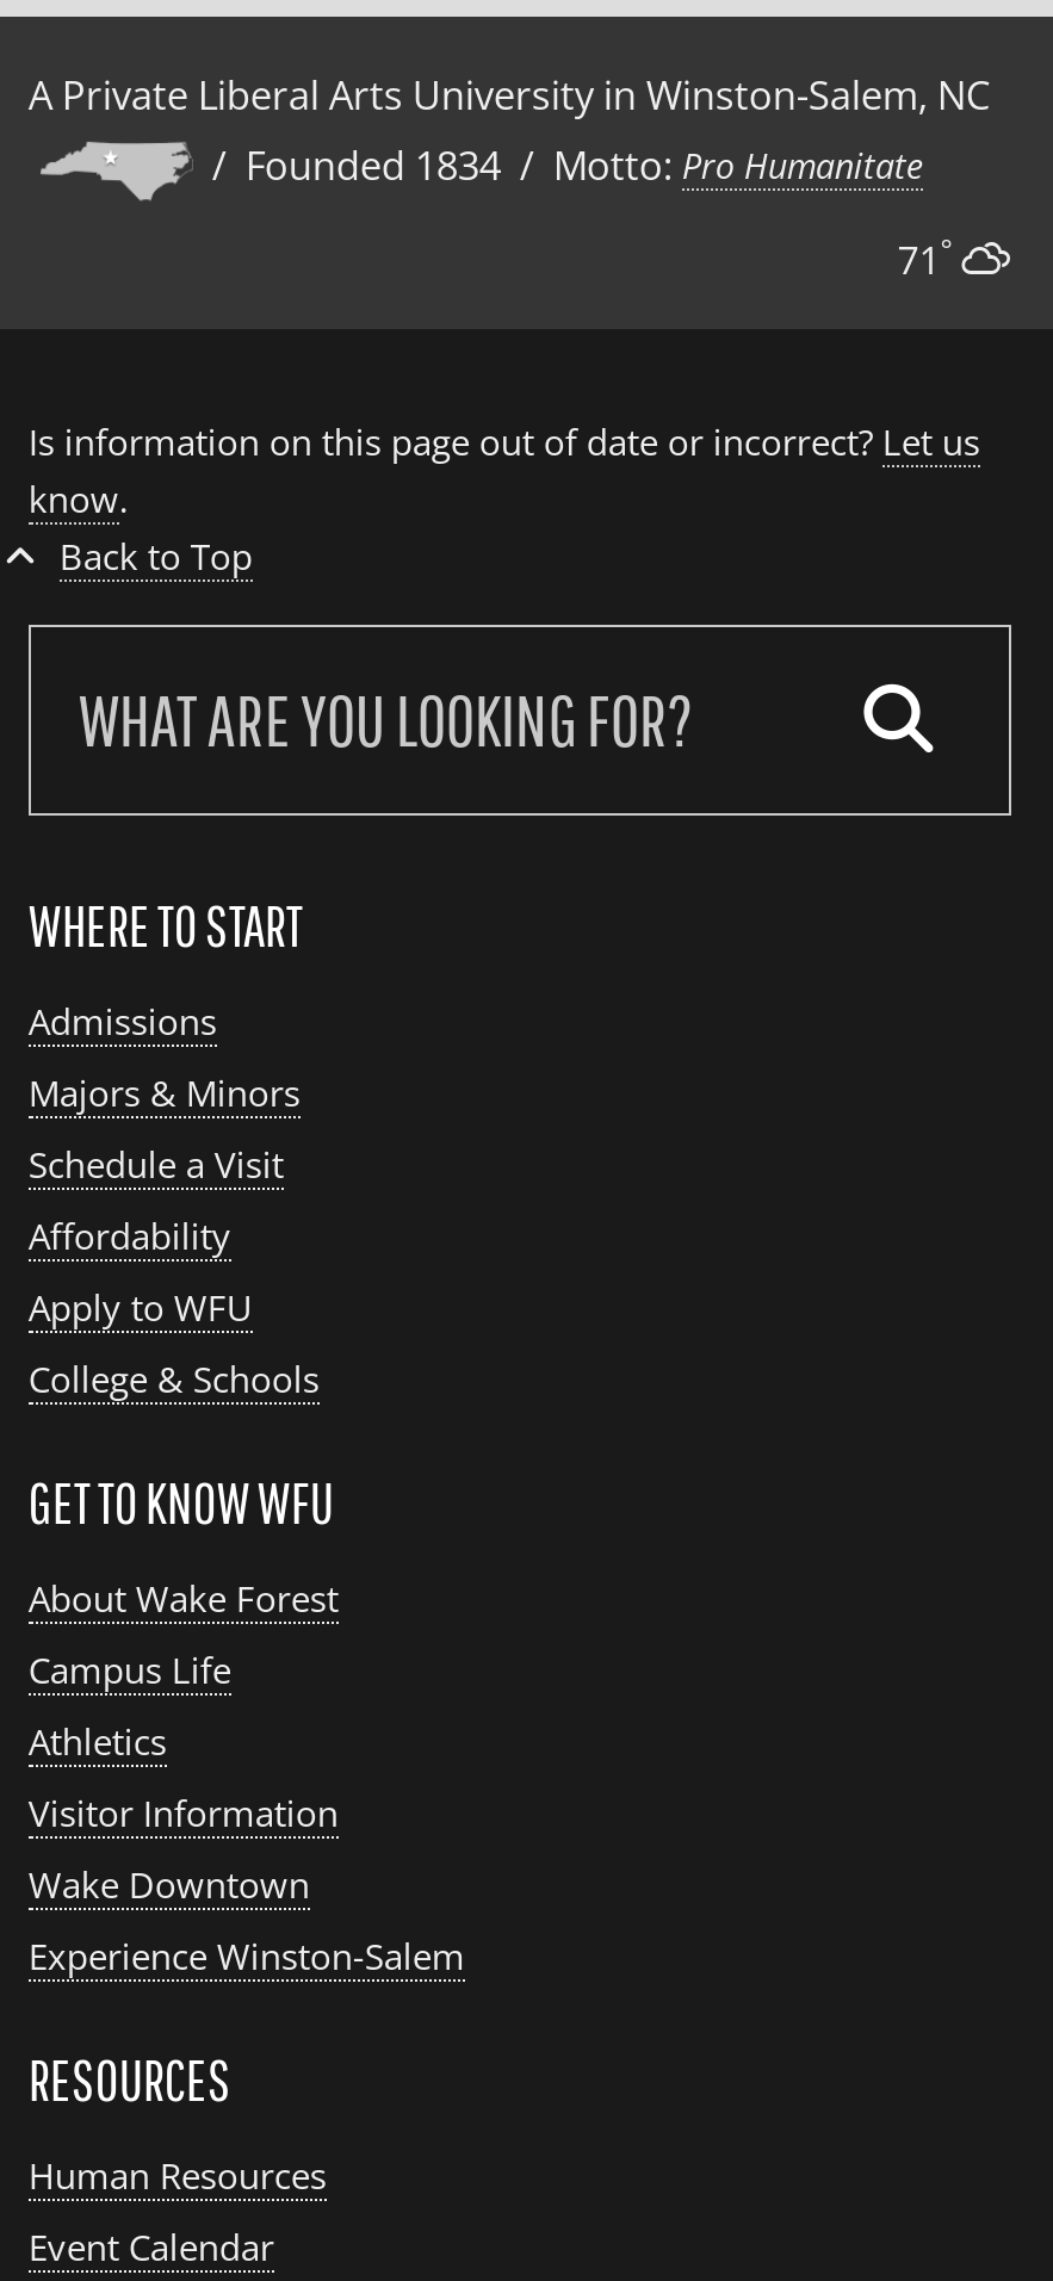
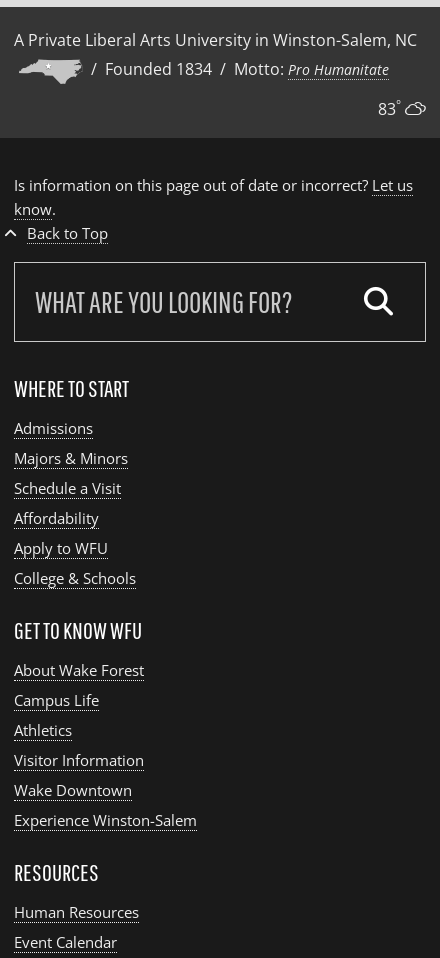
[897,228,952,285] 71° -> [378,96,401,120] 83°

